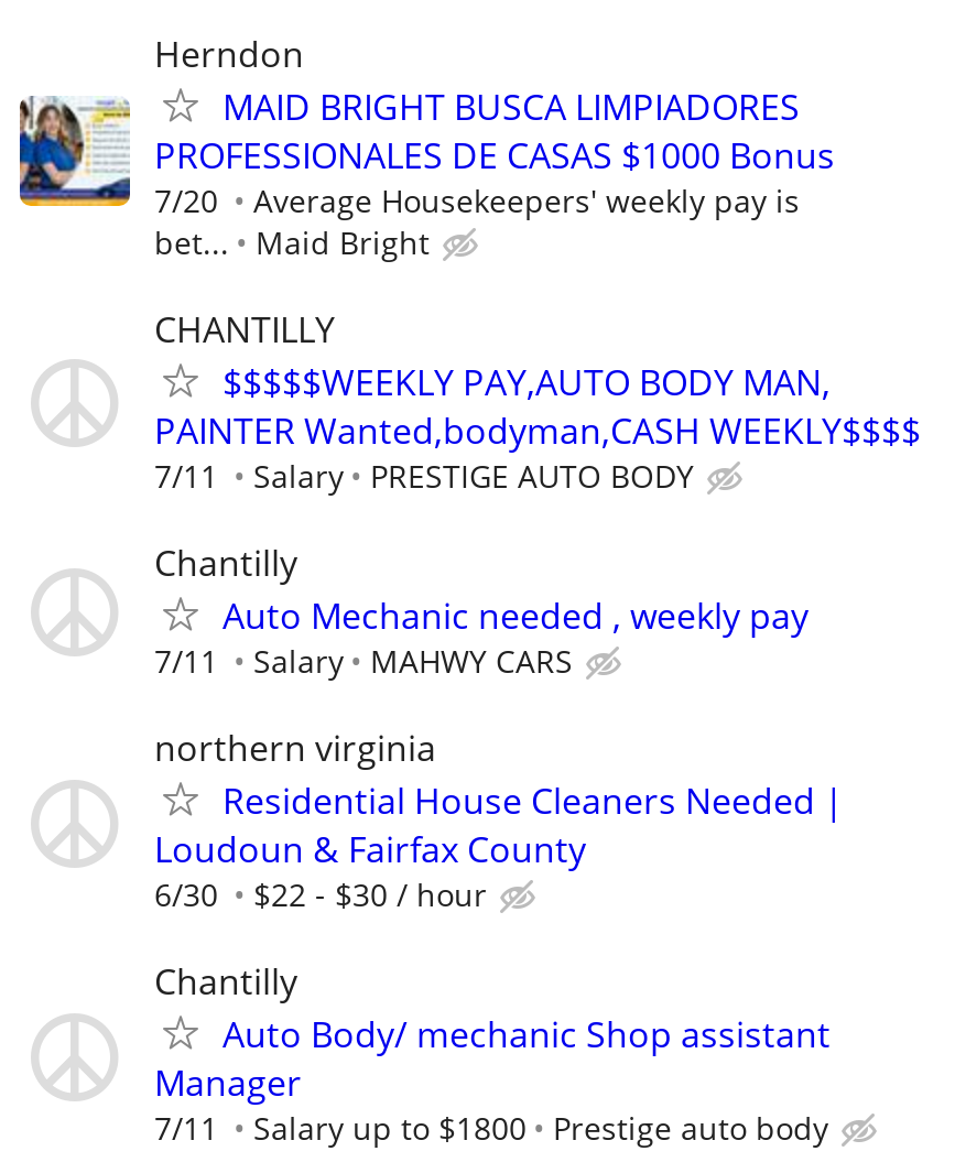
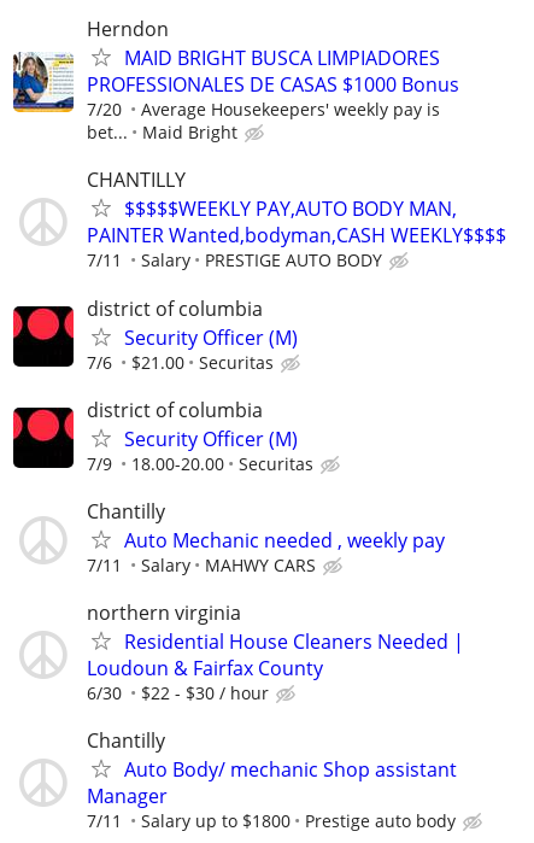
none -> [12,295,313,475] [image] | district of columbia | Security Officer (M) | 7/6 | $21.00 | Securitas | district of columbia | Security Officer (M) | 7/9 | 18.00-20.00 | Securitas
none -> [12,406,75,469] [image]

